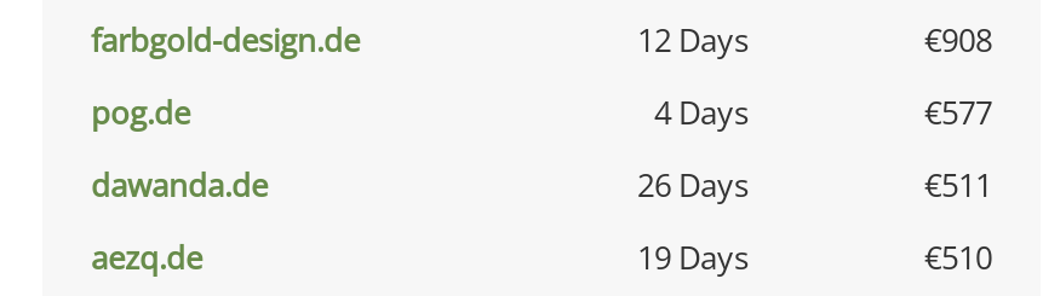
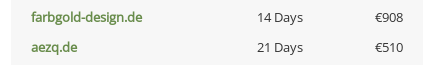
[637,18,749,62] 12 Days -> [256,8,302,26] 14 Days
[91,91,992,207] pog.de | 4 Days | €577 | dawanda.de | 26 Days | €511 -> none
[637,236,749,279] 19 Days -> [256,38,302,56] 21 Days

